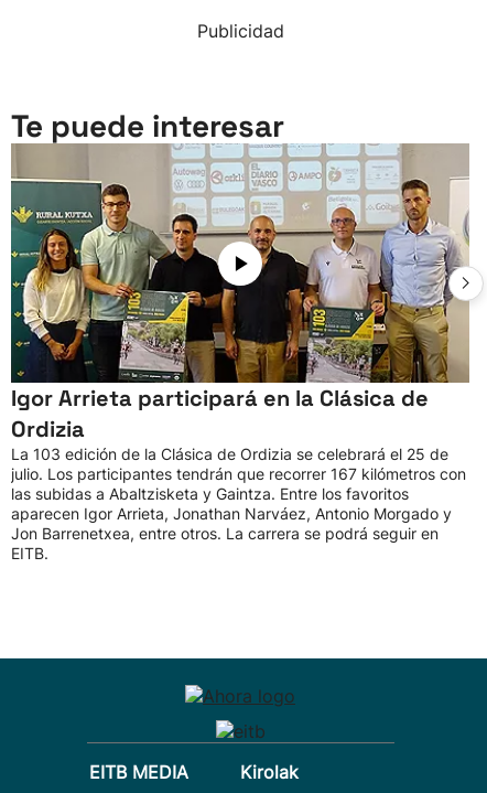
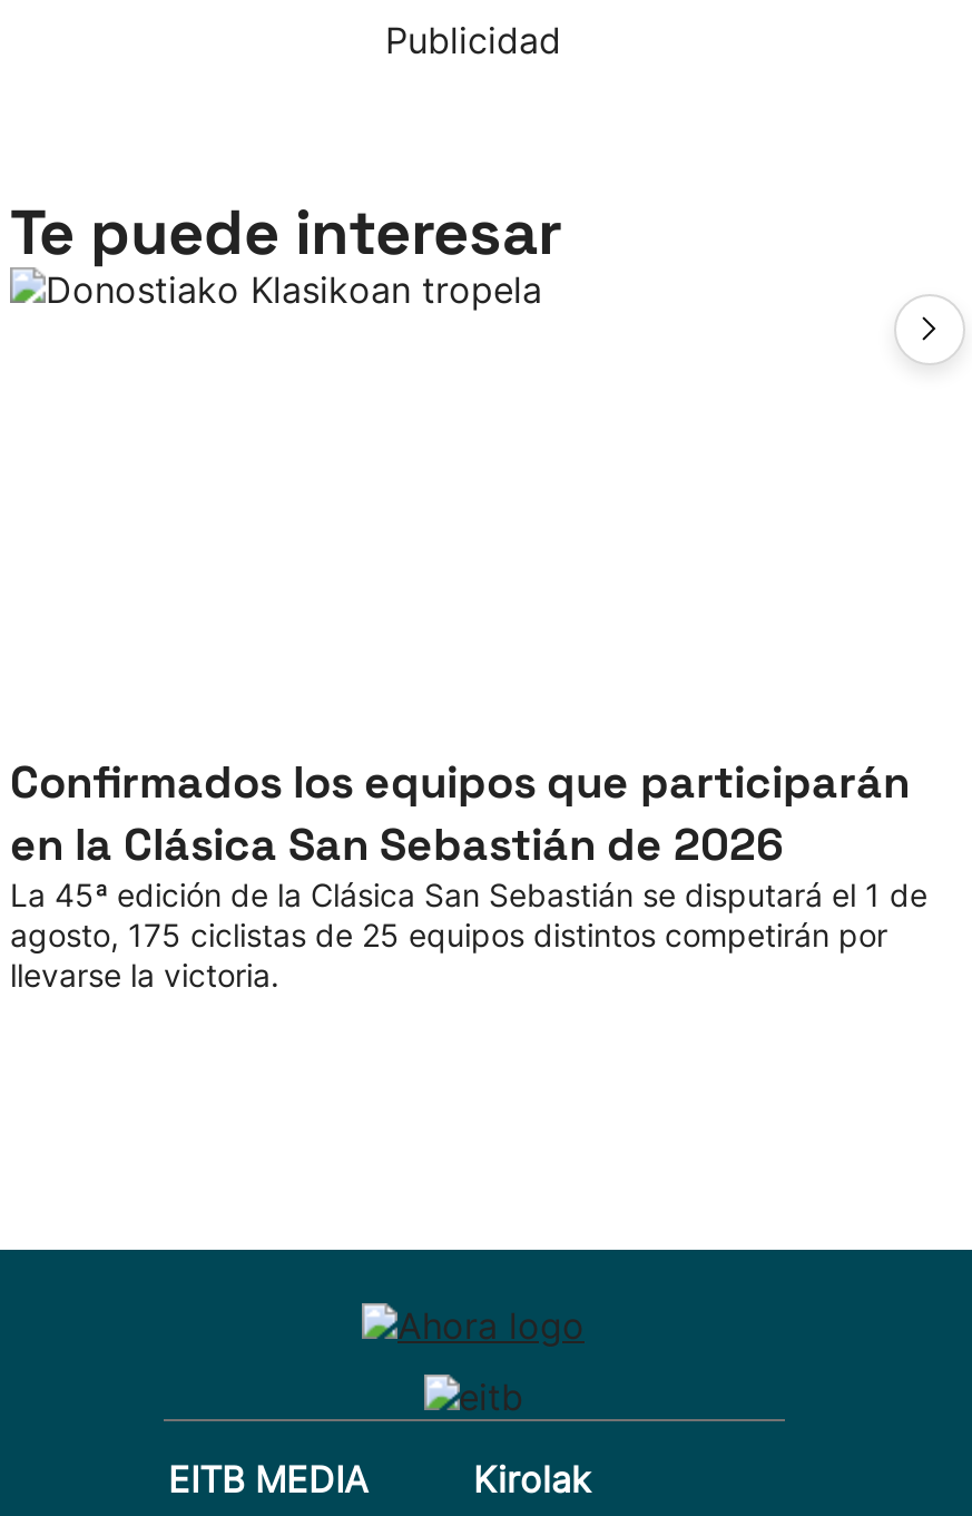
[10,142,470,376] [image] -> none
[11,384,466,562] Igor Arrieta participará en la Clásica de | Ordizia | La 103 edición de la Clásica de Ordizia se celebrará el 25 de | julio. Los participantes tendrán que recorrer 167 kilómetros con | las subidas a Abaltzisketa y Gaintza. Entre los favoritos | aparecen Igor Arrieta, Jonathan Narváez, Antonio Morgado y | Jon Barrenetxea, entre otros. La carrera se podrá seguir en | EITB. -> [10,753,927,994] Confirmados los equipos que participarán | en la Clásica San Sebastián de 2026 | La 45ª edición de la Clásica San Sebastián se disputará el 1 de | agosto, 175 ciclistas de 25 equipos distintos competirán por | llevarse la victoria.

